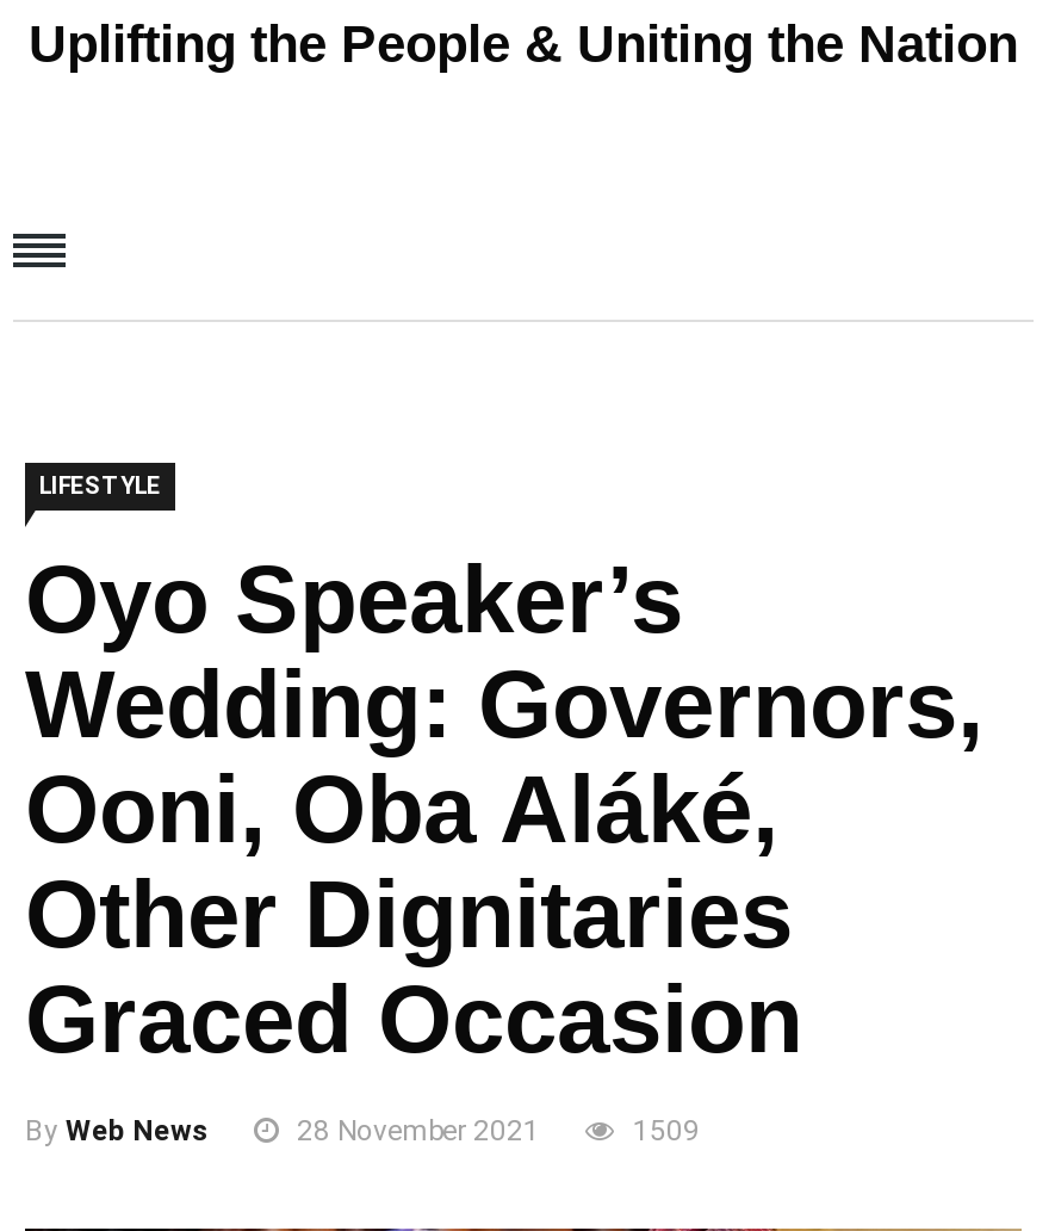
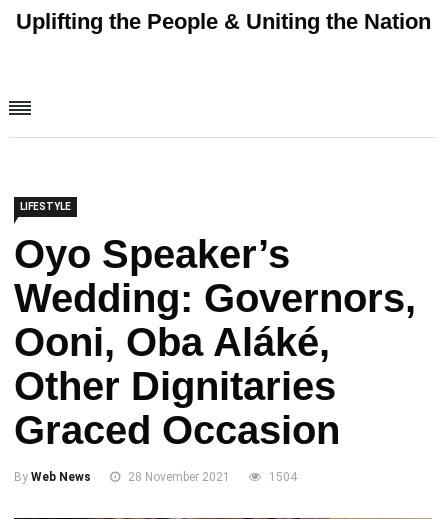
[626,1114,700,1148] 1509 -> [266,470,297,484] 1504

